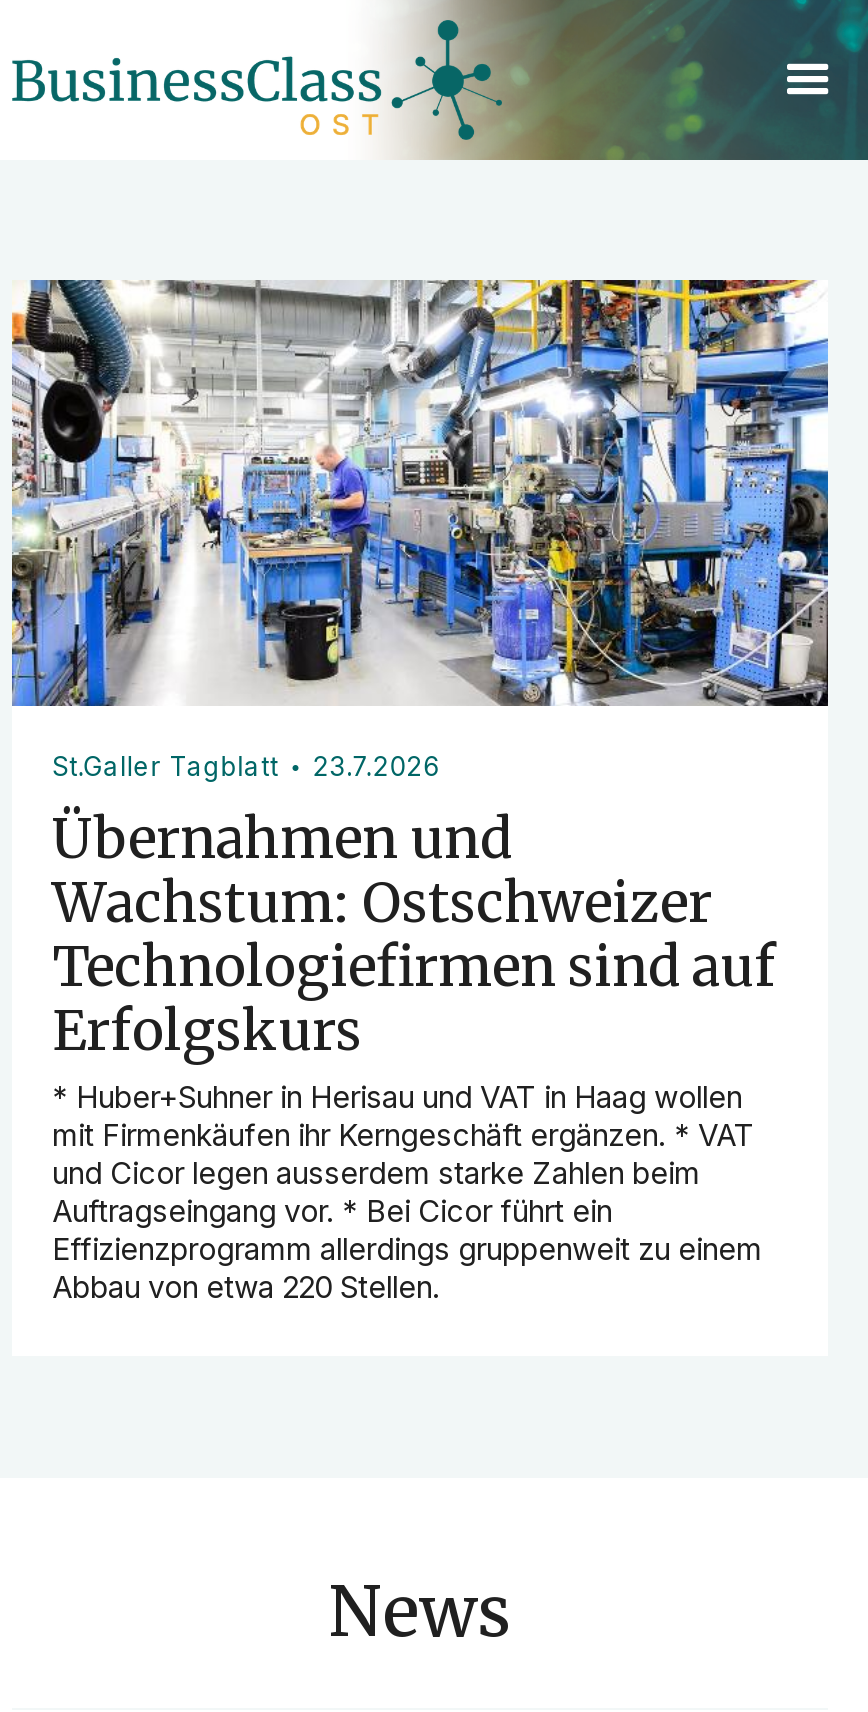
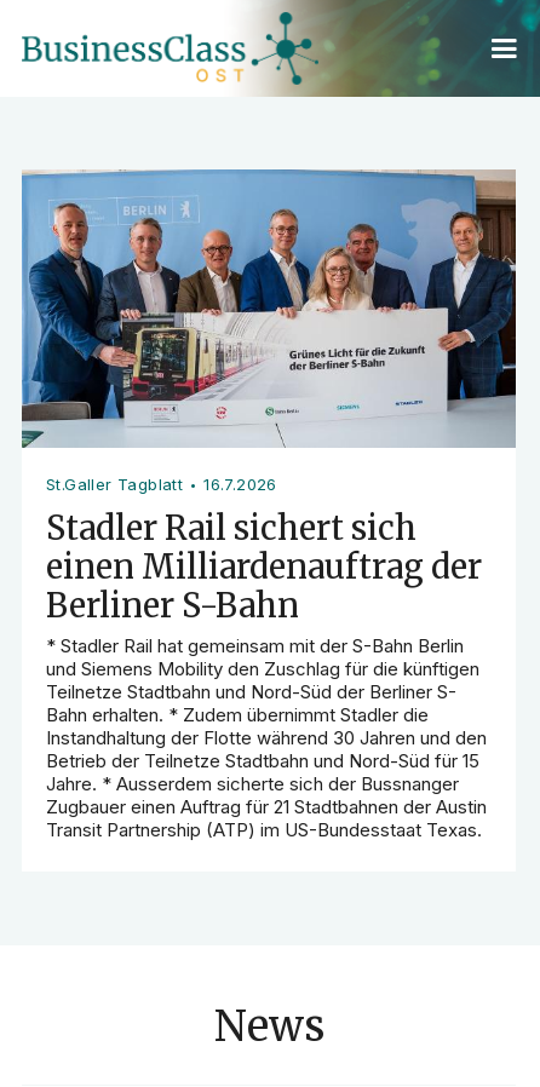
[10,278,830,1306] [image] | St.Galler Tagblatt • 23.7.2026 | Übernahmen und | Wachstum: Ostschweizer | Technologiefirmen sind auf | Erfolgskurs | * Huber+Suhner in Herisau und VAT in Haag wollen | mit Firmenkäufen ihr Kerngeschäft ergänzen. * VAT | und Cicor legen ausserdem starke Zahlen beim | Auftragseingang vor. * Bei Cicor führt ein | Effizienzprogramm allerdings gruppenweit zu einem | Abbau von etwa 220 Stellen. -> [21,169,517,841] [image] | St.Galler Tagblatt • 16.7.2026 | Stadler Rail sichert sich | einen Milliardenauftrag der | Berliner S-Bahn | * Stadler Rail hat gemeinsam mit der S-Bahn Berlin | und Siemens Mobility den Zuschlag für die künftigen | Teilnetze Stadtbahn und Nord-Süd der Berliner S- | Bahn erhalten. * Zudem übernimmt Stadler die | Instandhaltung der Flotte während 30 Jahren und den | Betrieb der Teilnetze Stadtbahn und Nord-Süd für 15 | Jahre. * Ausserdem sicherte sich der Bussnanger | Zugbauer einen Auftrag für 21 Stadtbahnen der Austin | Transit Partnership (ATP) im US-Bundesstaat Texas.

